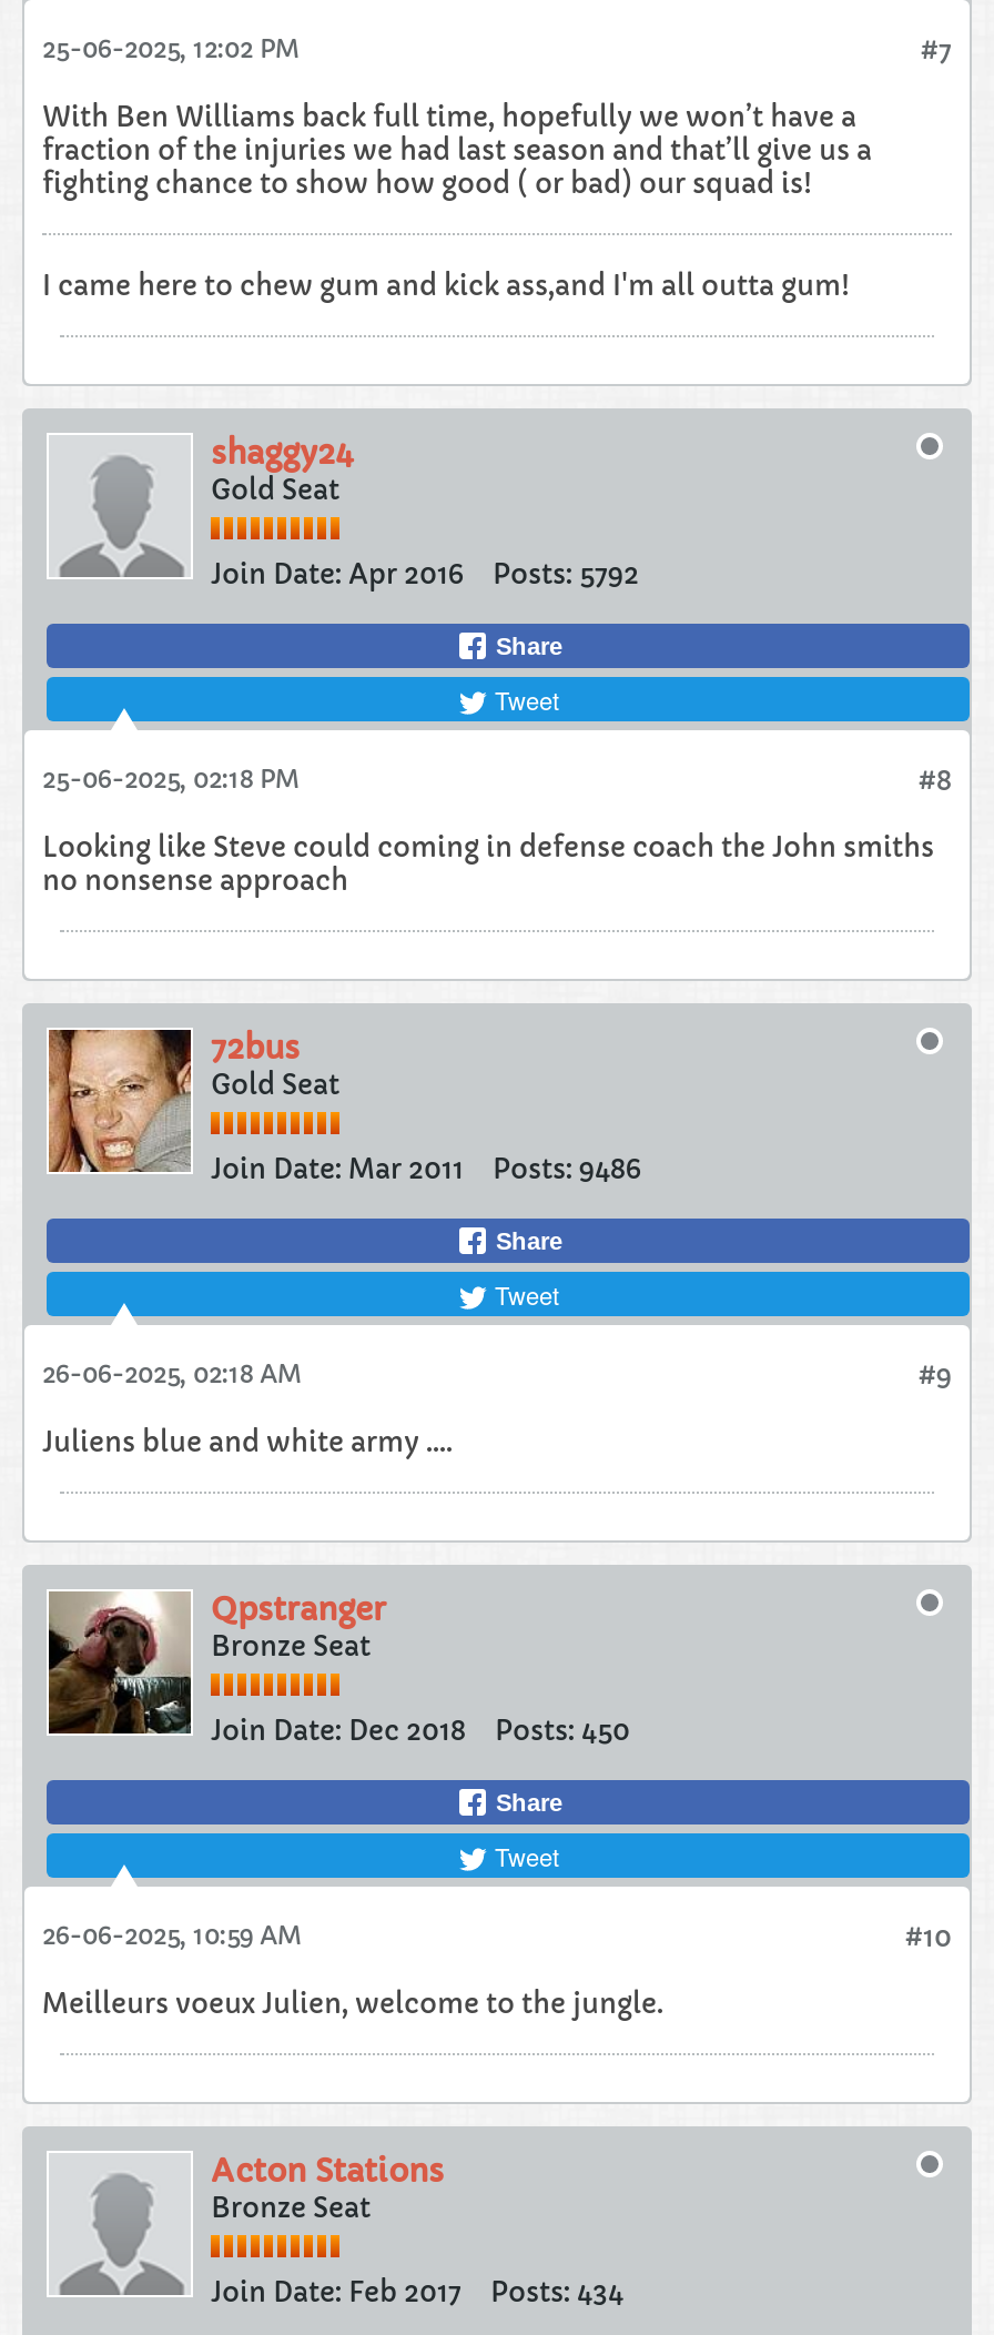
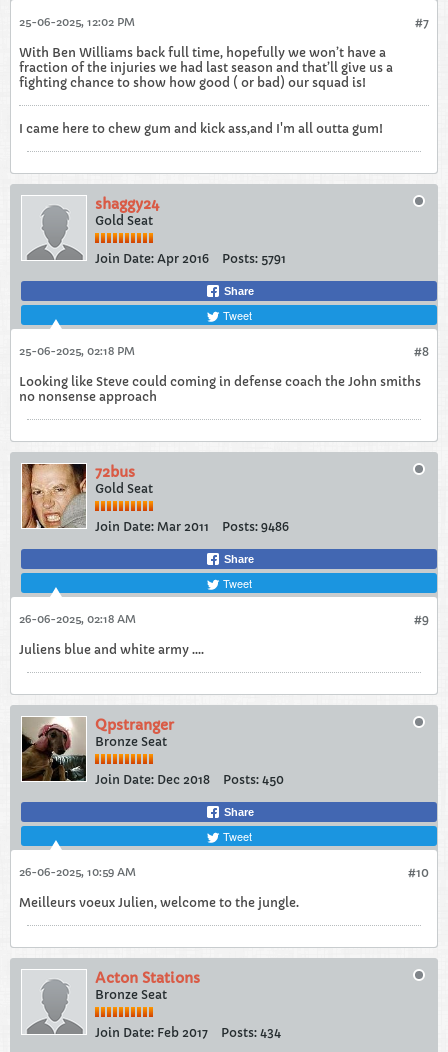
[211,558,639,591] Join Date: Apr 2016 Posts: 5792 -> [95,251,286,266] Join Date: Apr 2016 Posts: 5791

